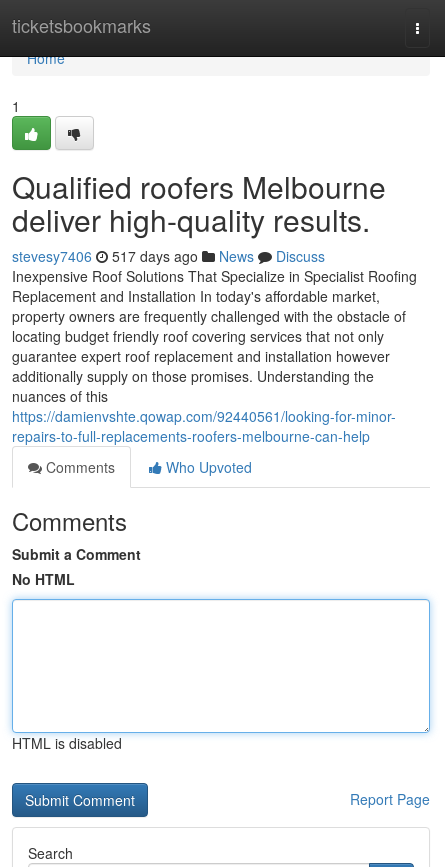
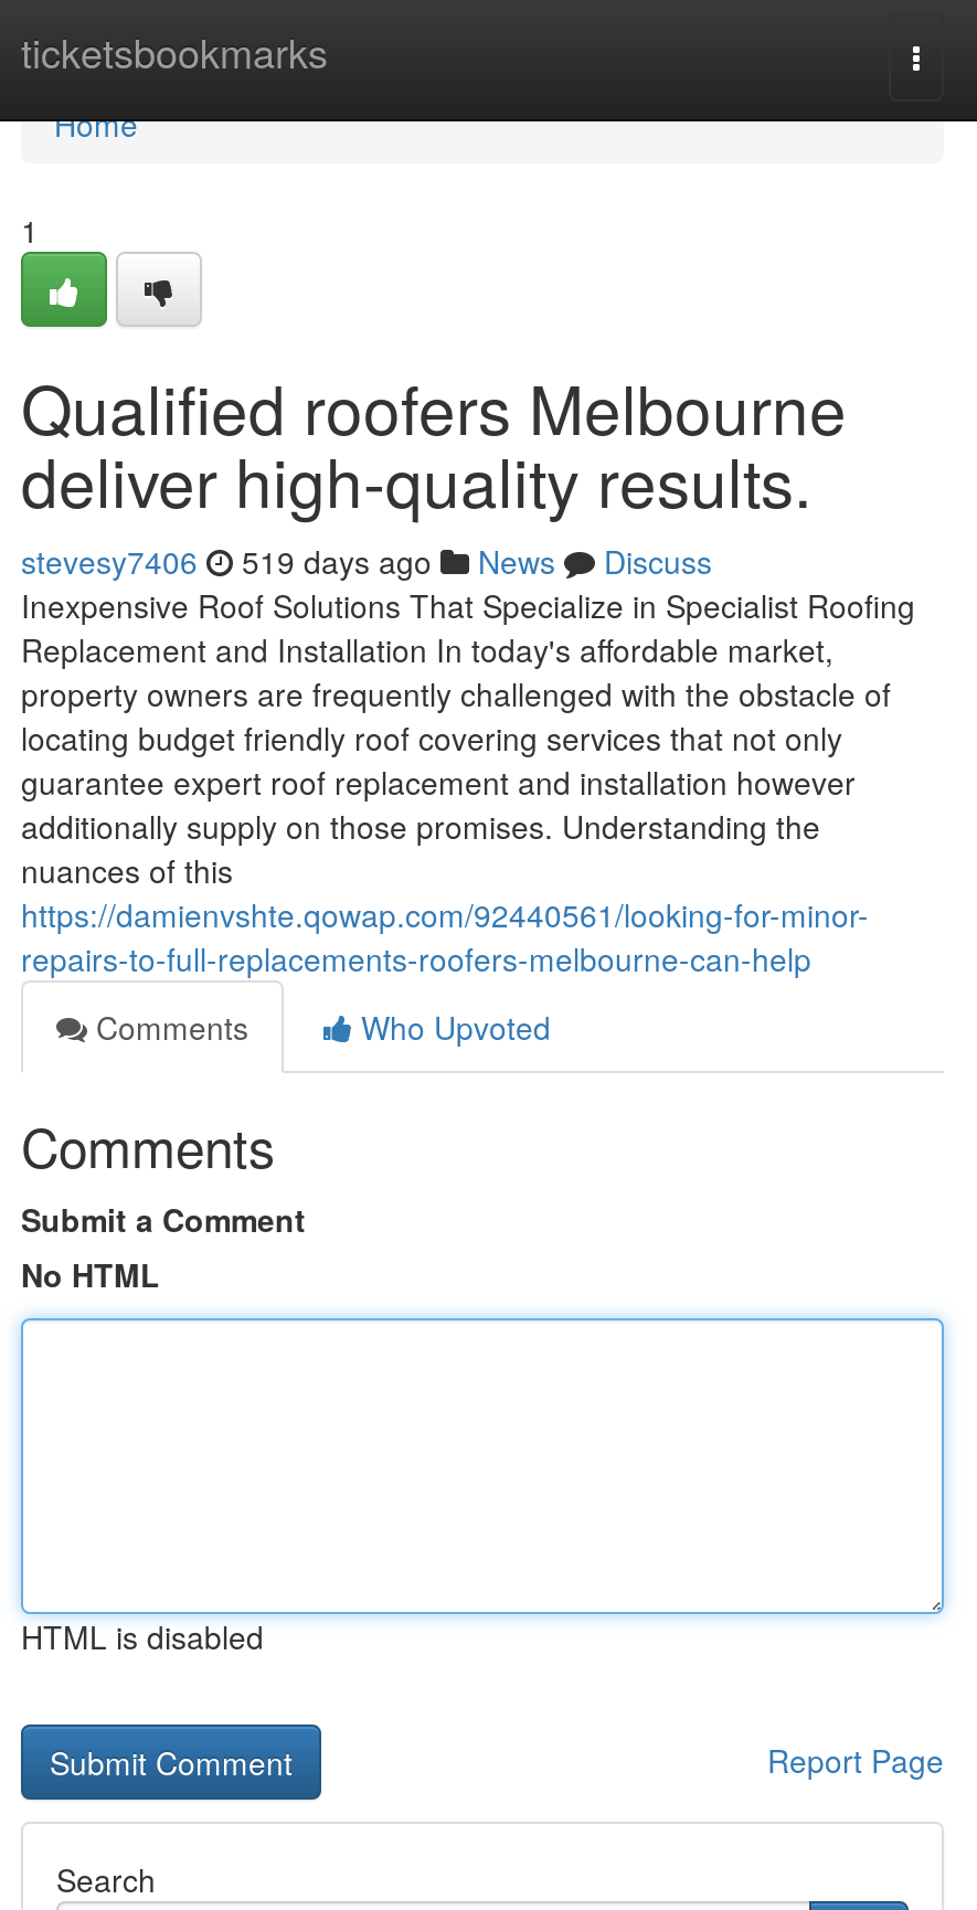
[12,246,325,266] stevesy7406 517 days ago News Discuss -> [21,539,712,583] stevesy7406 519 days ago News Discuss

